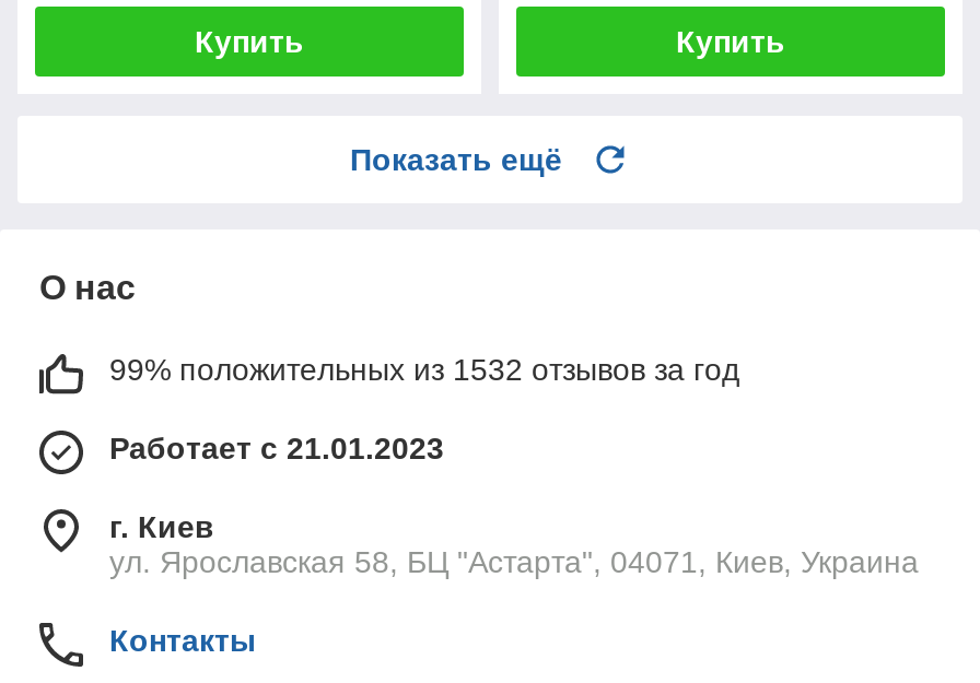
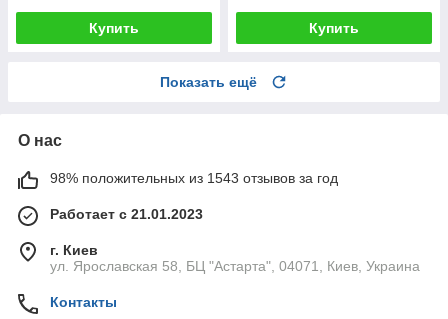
[109,351,739,386] 99% положительных из 1532 отзывов за год -> [50,170,338,186] 98% положительных из 1543 отзывов за год

